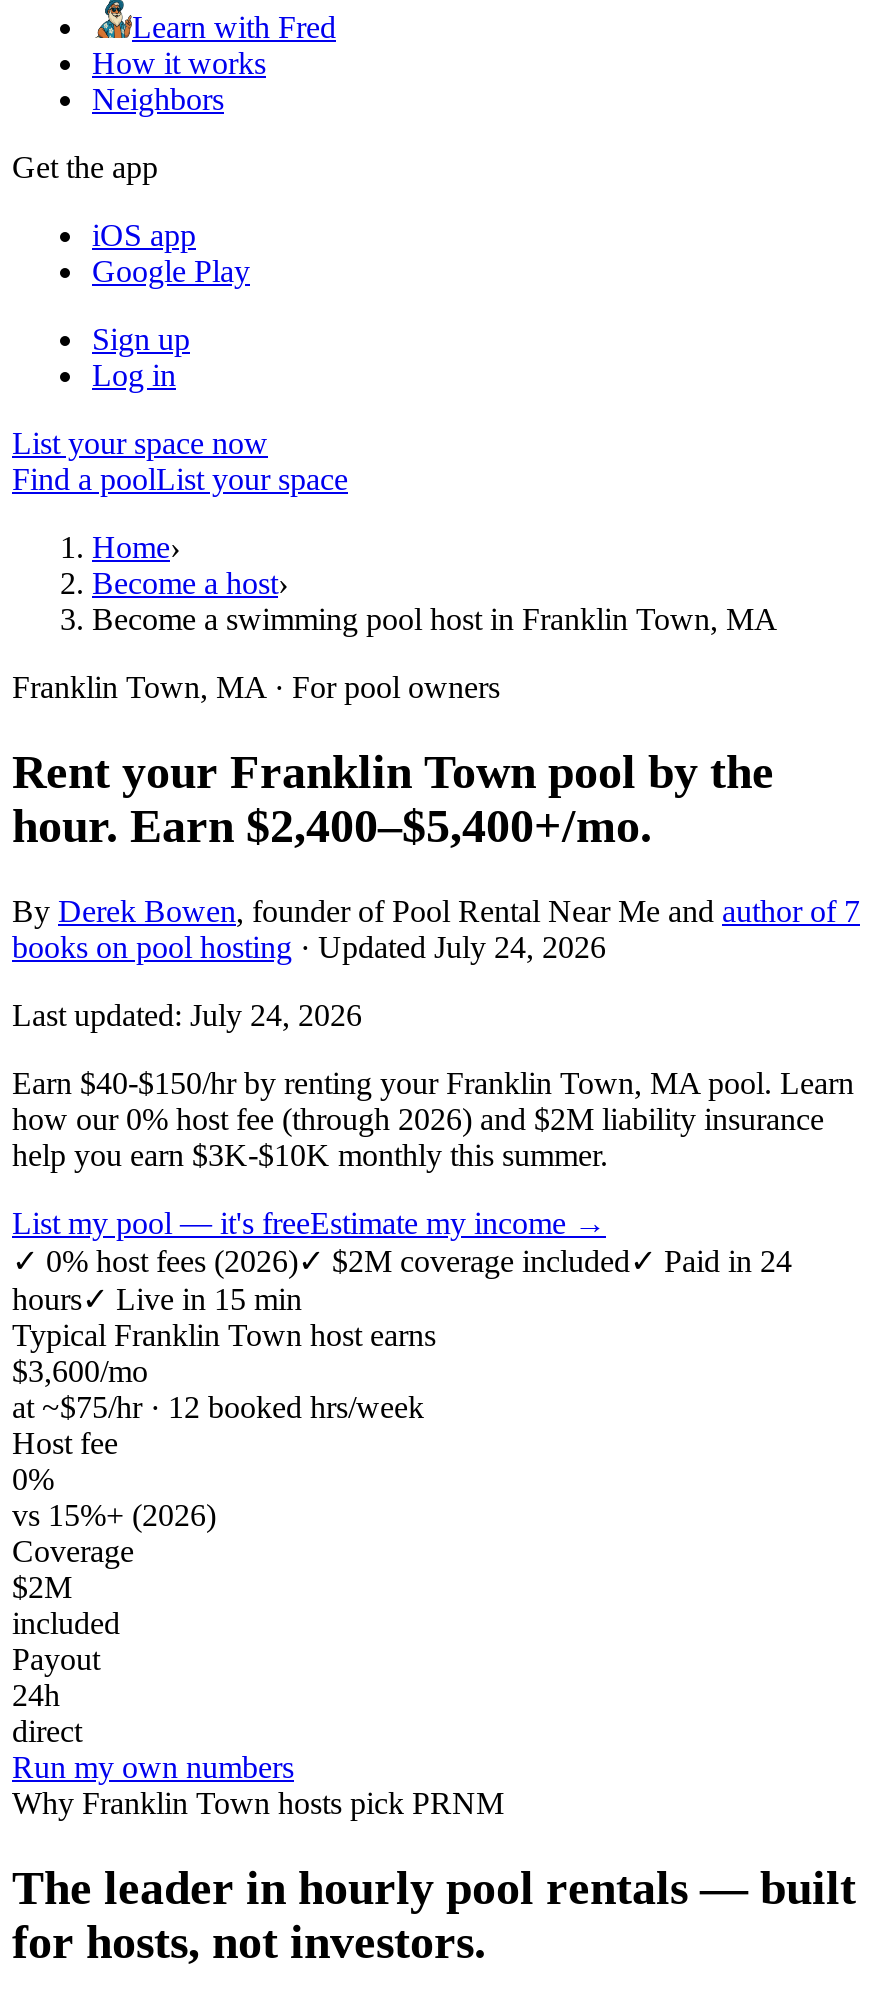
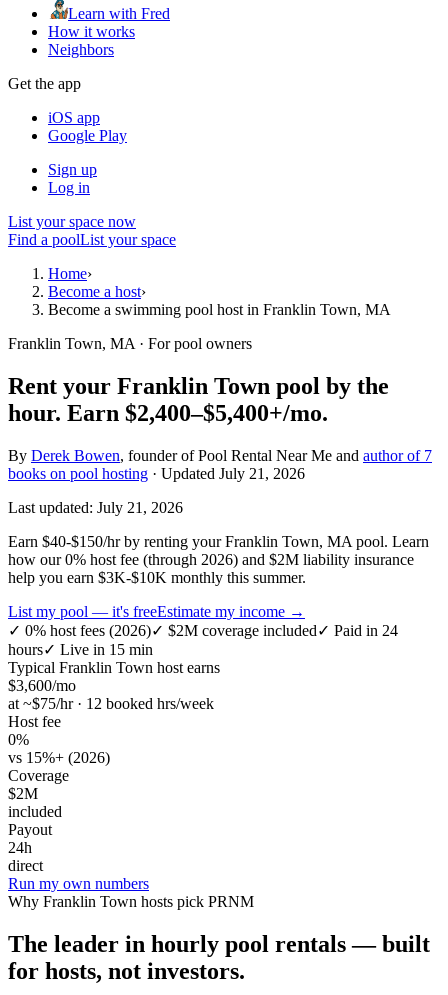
[12,930,606,964] books on pool hosting · Updated July 24, 2026 -> [8,465,305,482] books on pool hosting · Updated July 21, 2026
[12,998,362,1032] Last updated: July 24, 2026 -> [8,499,183,516] Last updated: July 21, 2026

